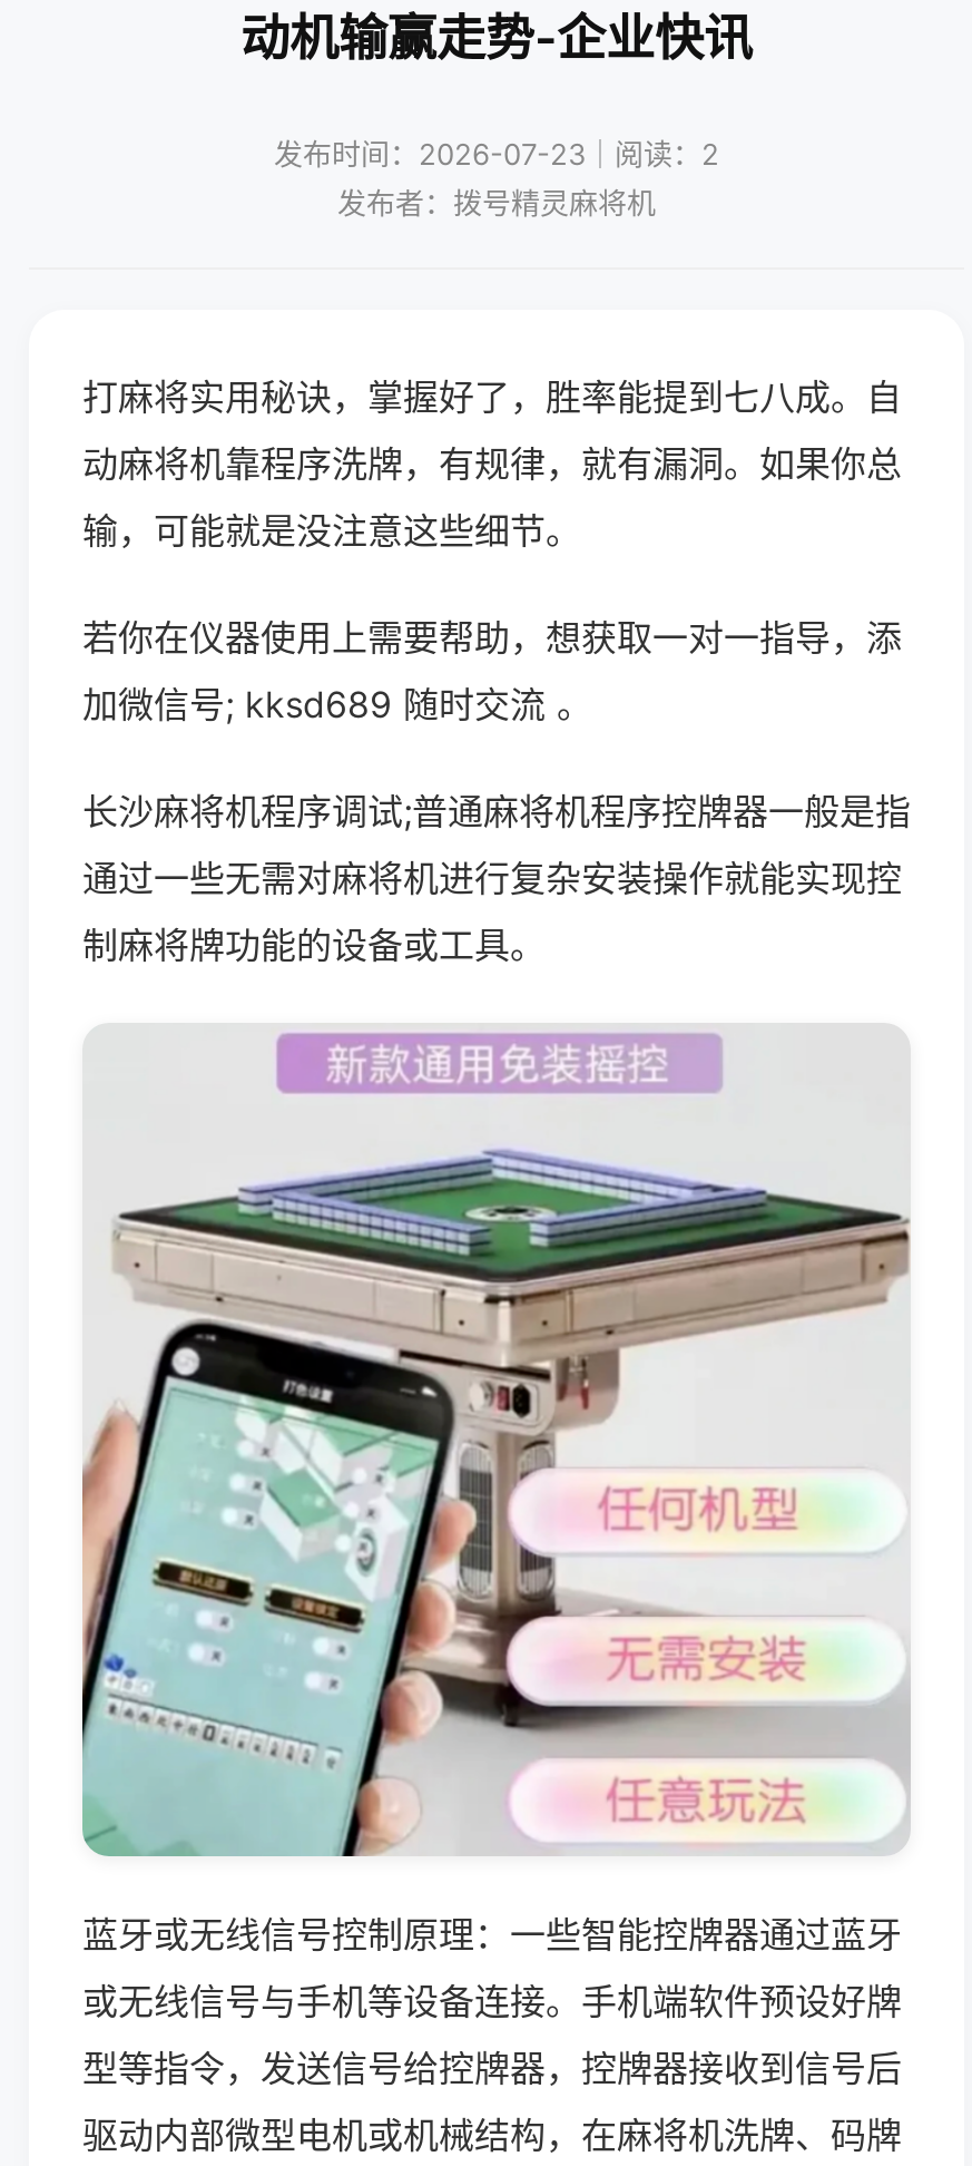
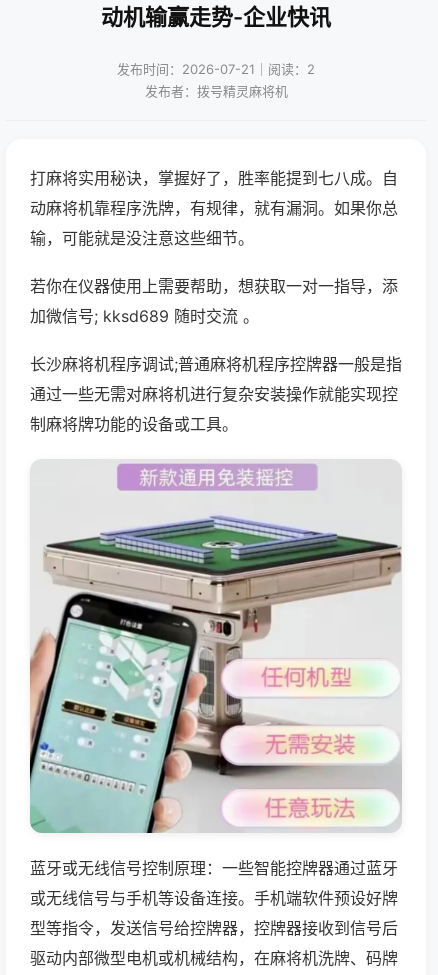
[274,136,719,172] 发布时间：2026-07-23｜阅读：2 -> [117,61,315,77] 发布时间：2026-07-21｜阅读：2

